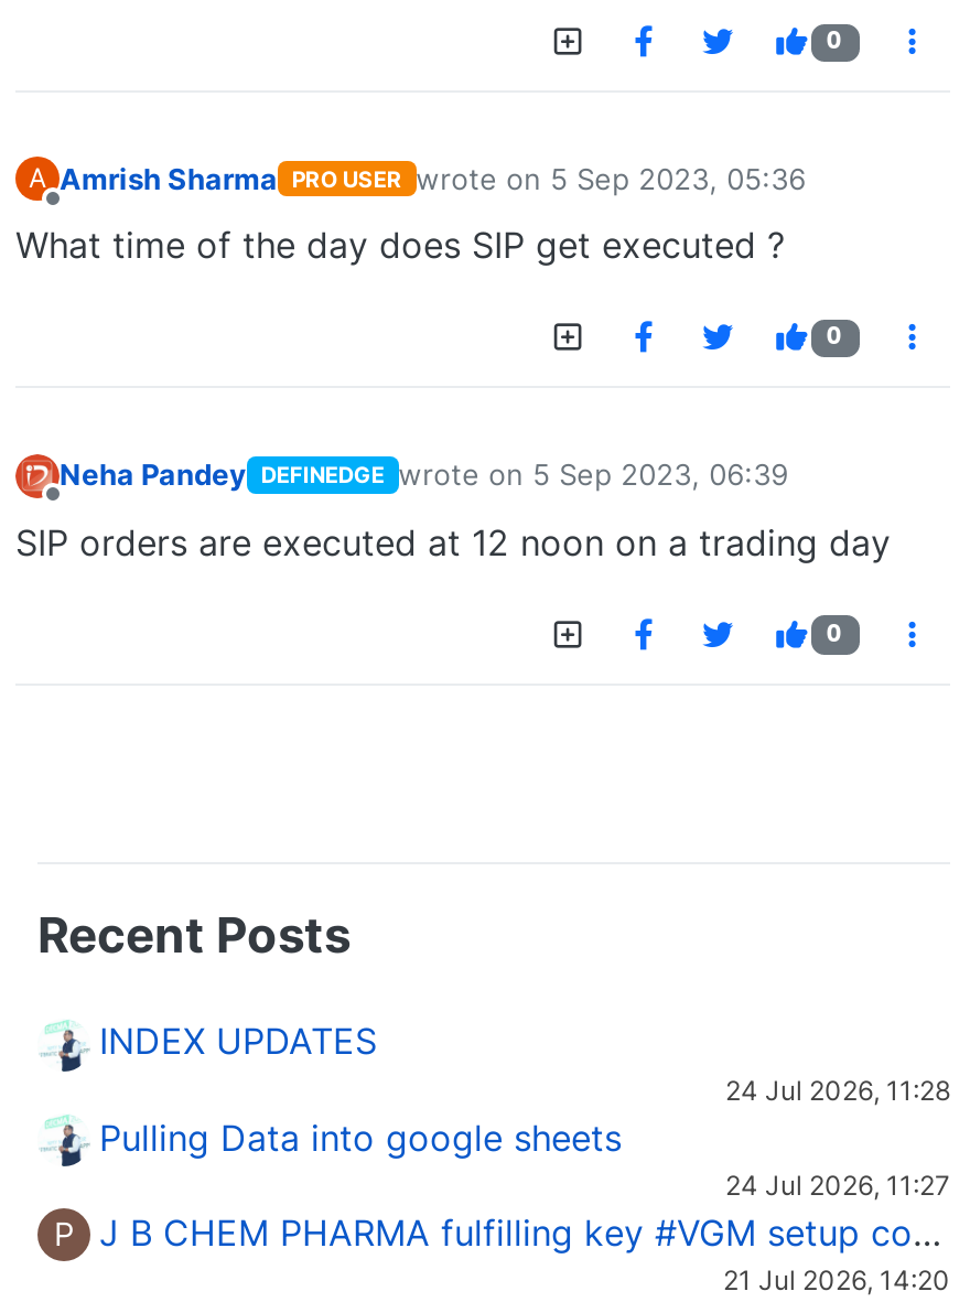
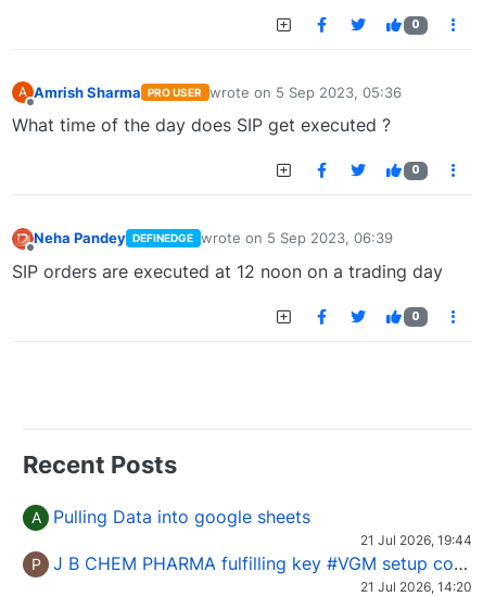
[99,1018,950,1106] INDEX UPDATES | 24 Jul 2026, 11:28 -> [31,508,41,526] A
[725,1169,950,1202] 24 Jul 2026, 11:27 -> [360,532,472,548] 21 Jul 2026, 19:44

